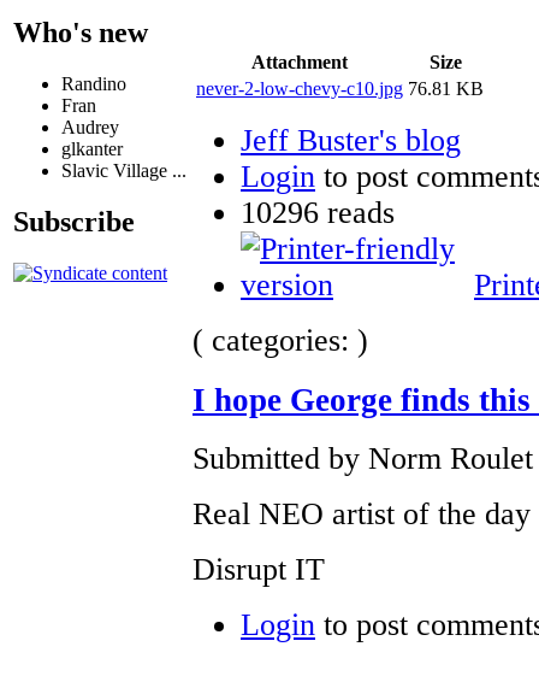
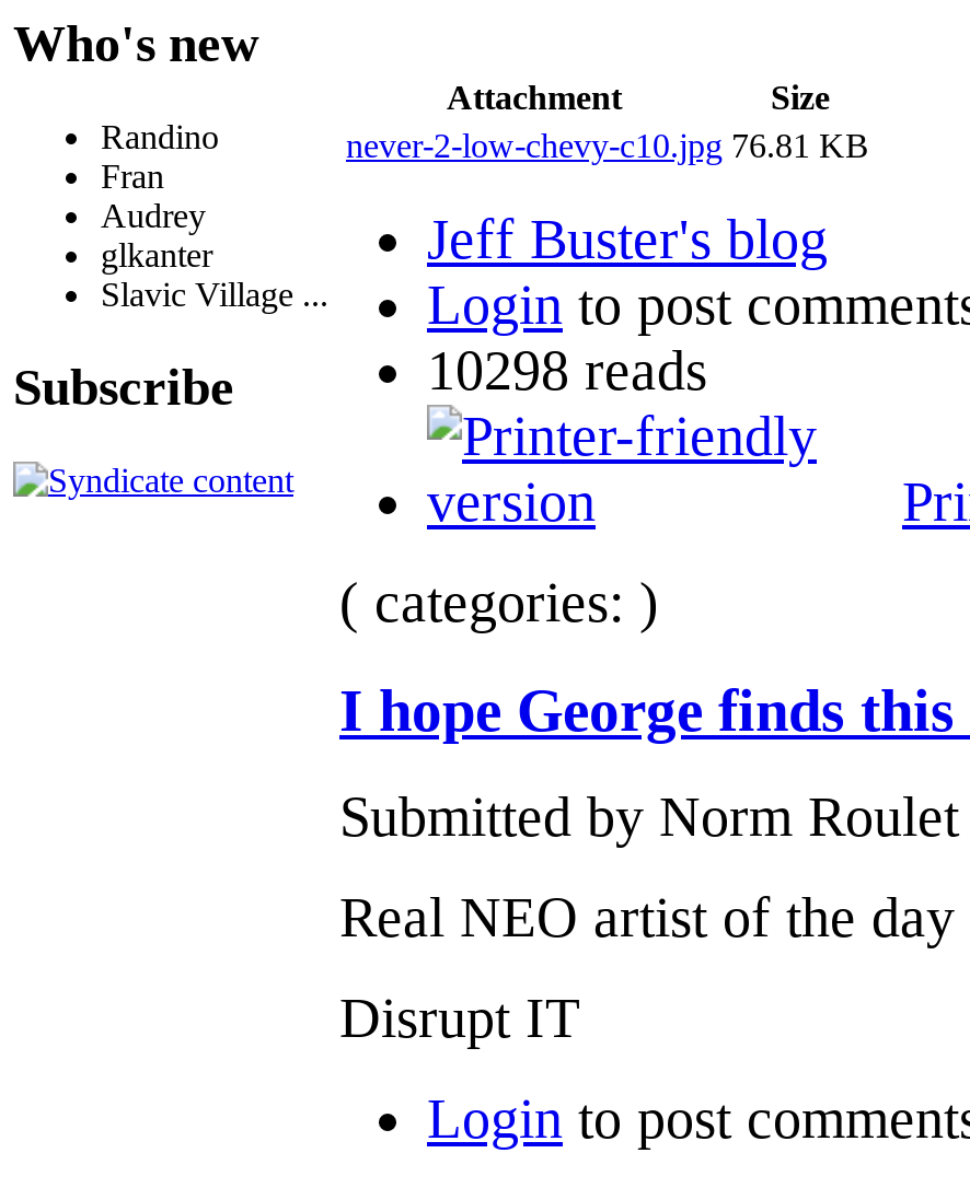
[241,195,395,230] 10296 reads -> [427,339,707,402] 10298 reads

